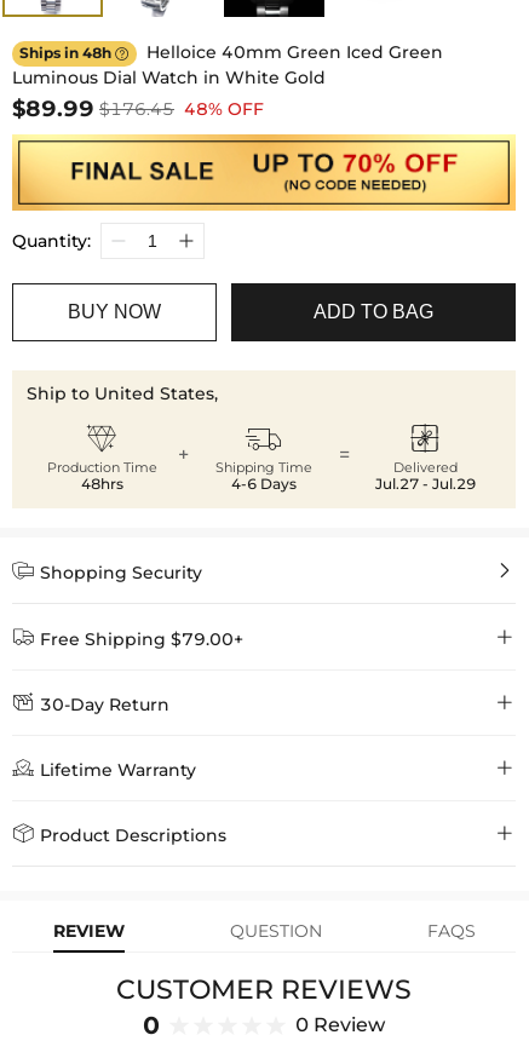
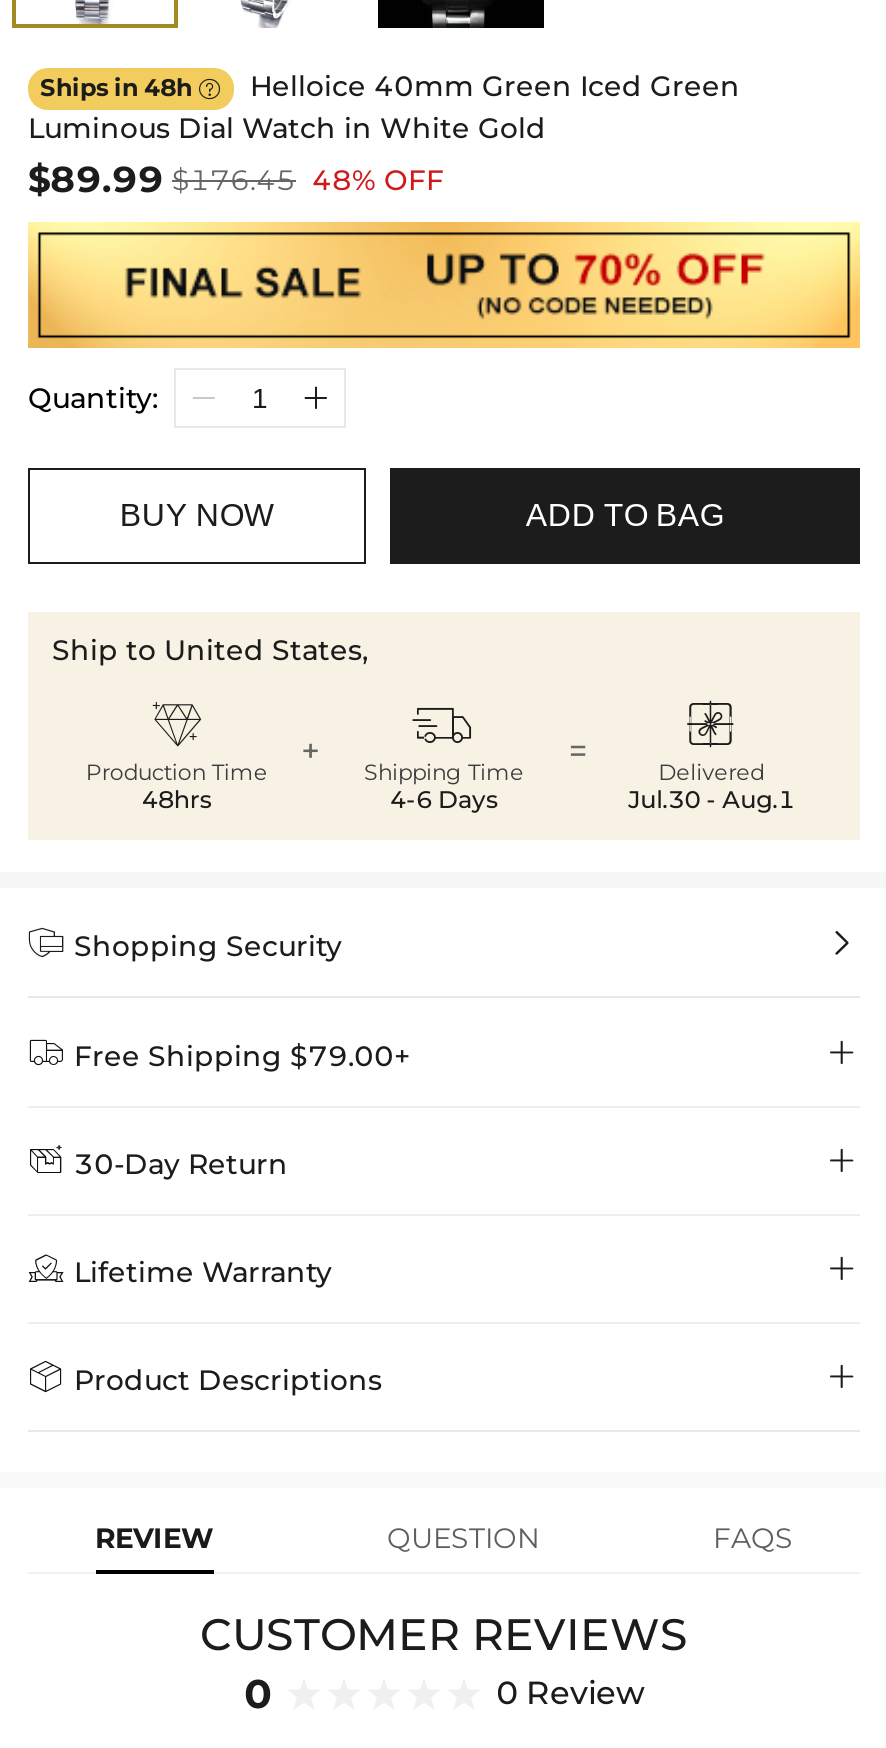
[376,474,476,492] Jul.27 - Jul.29 -> [628,783,794,813] Jul.30 - Aug.1

